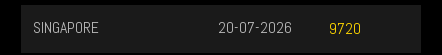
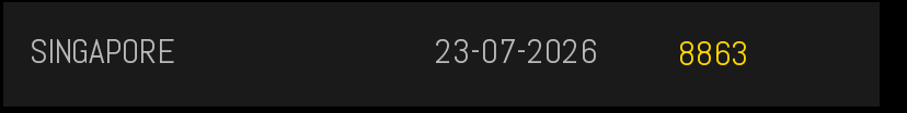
[218,18,292,38] 20-07-2026 -> [435,31,597,75] 23-07-2026
[329,19,361,39] 9720 -> [678,32,748,76] 8863

